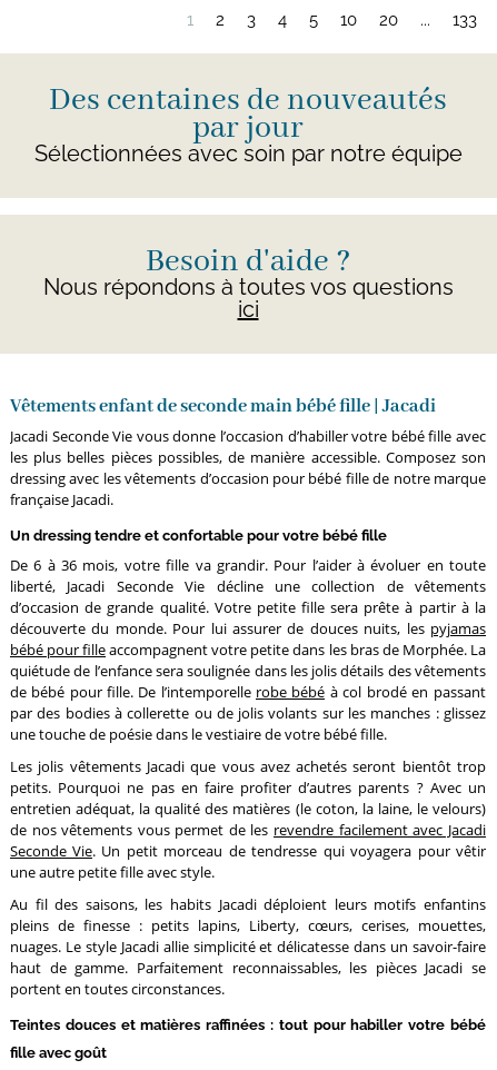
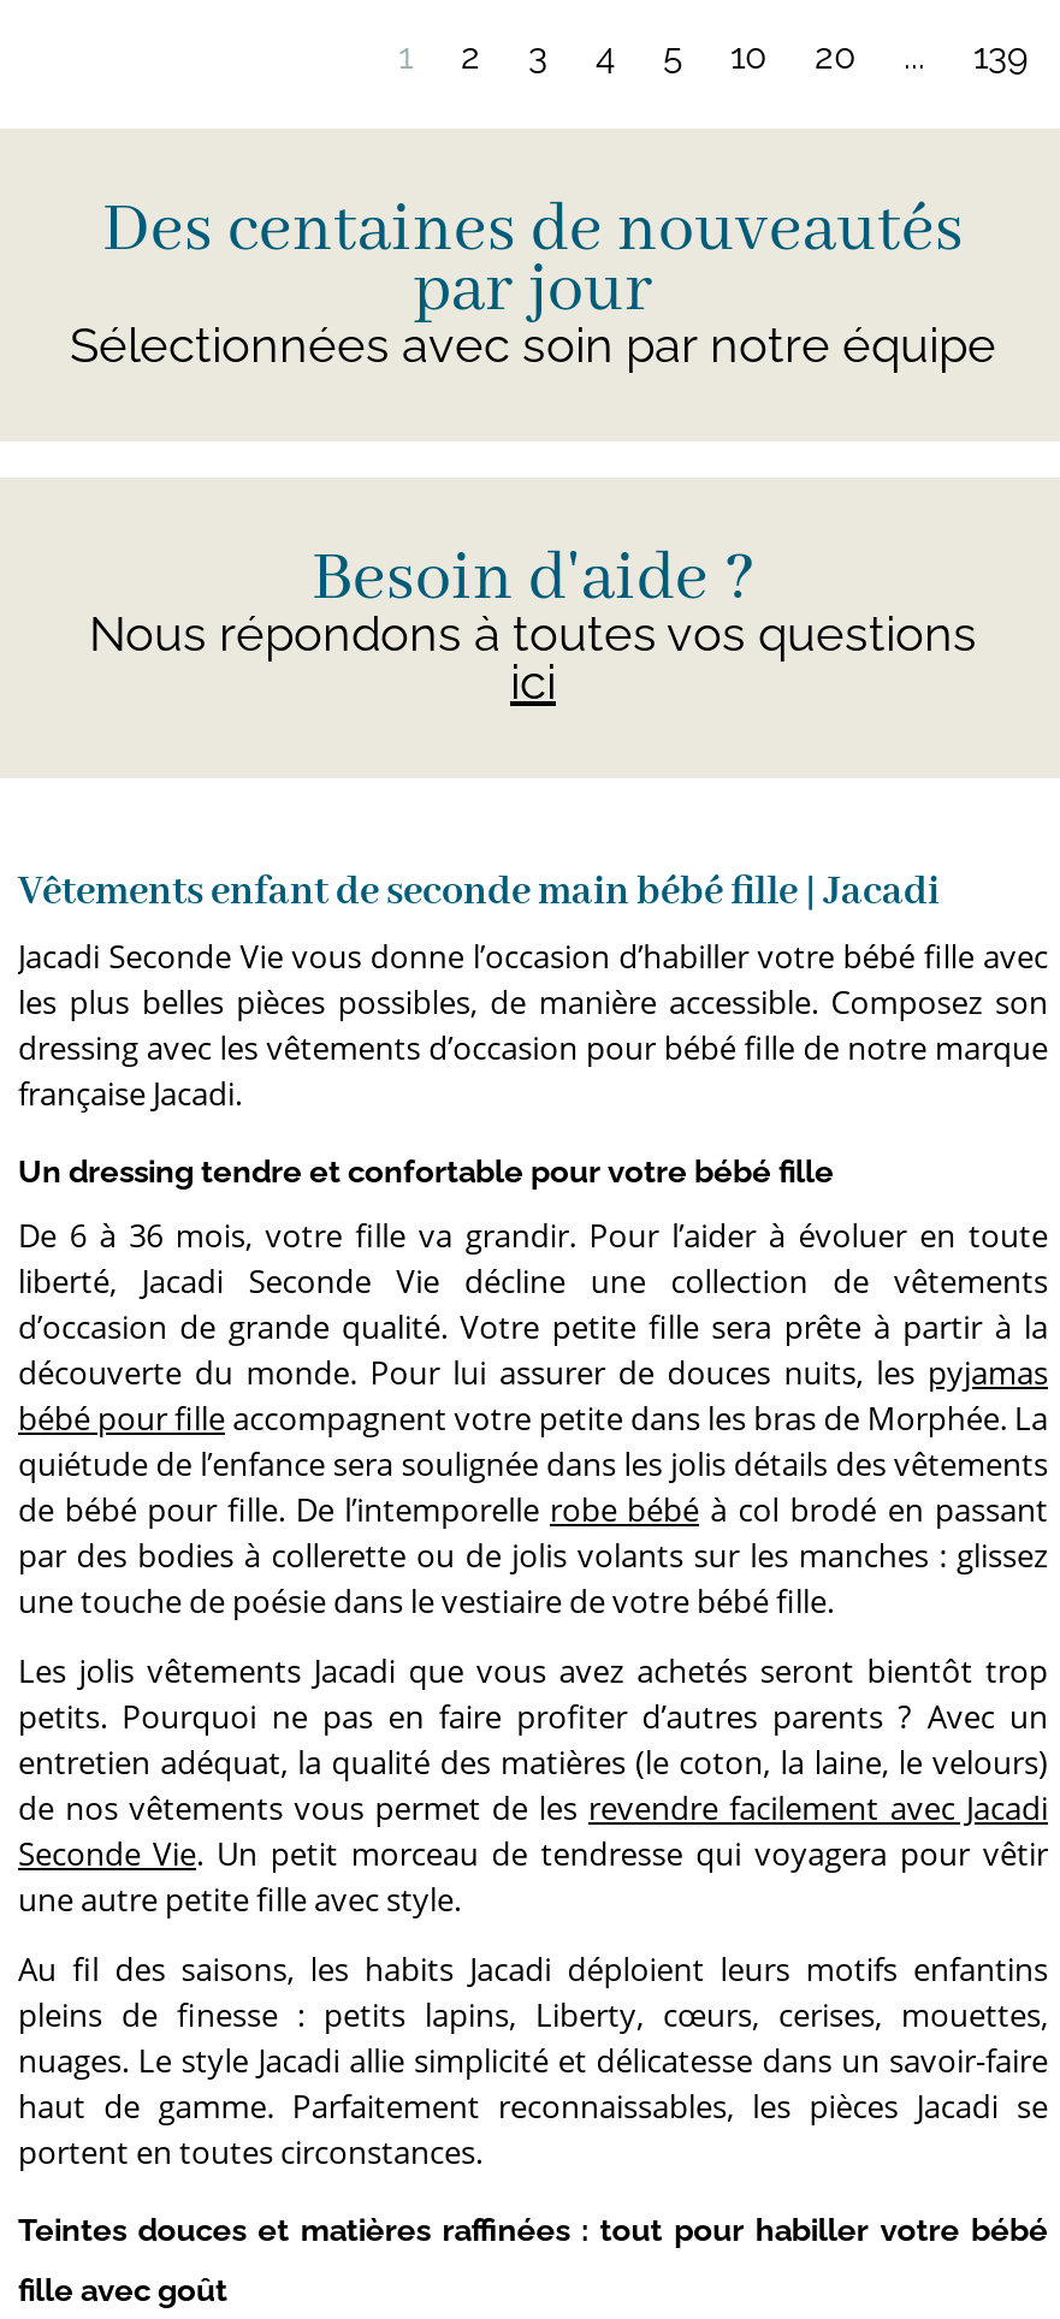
[453,10,477,30] 133 -> [973,35,1029,78] 139

